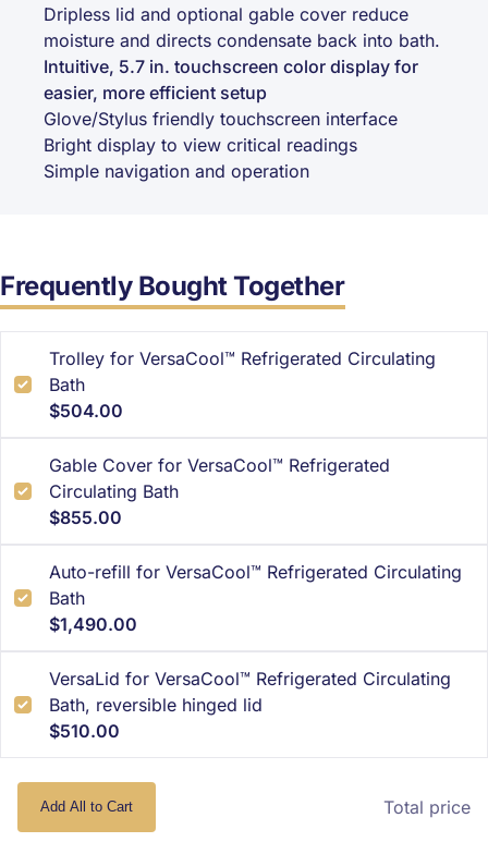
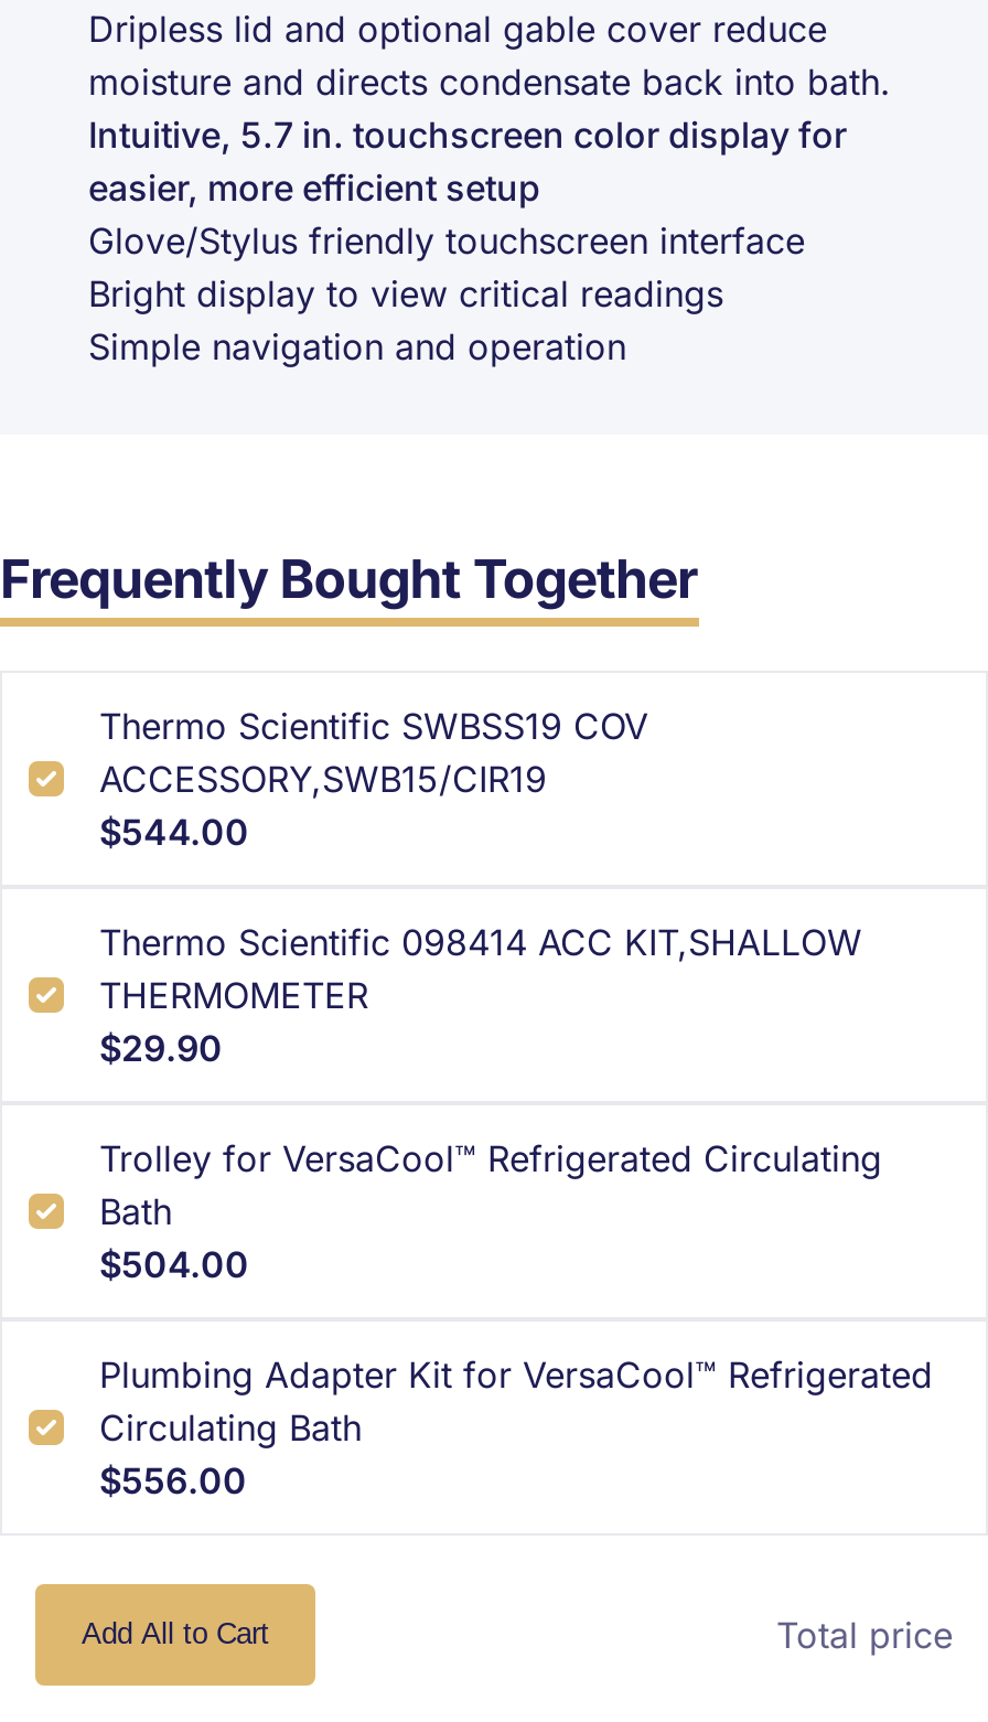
none -> [99,704,862,1071] Thermo Scientific SWBSS19 COV | ACCESSORY,SWB15/CIR19 | $544.00 | Thermo Scientific 098414 ACC KIT,SHALLOW | THERMOMETER | $29.90
moved [49,348,436,422] -> [99,1137,882,1287]: Trolley for VersaCool™ Refrigerated Circulating | Bath | $504.00
[49,455,390,476] Gable Cover for VersaCool™ Refrigerated -> [99,1353,933,1397] Plumbing Adapter Kit for VersaCool™ Refrigerated
moved [49,481,179,502] -> [99,1406,362,1450]: Circulating Bath
[49,507,462,742] $855.00 | Auto-refill for VersaCool™ Refrigerated Circulating | Bath | $1,490.00 | VersaLid for VersaCool™ Refrigerated Circulating | Bath, reversible hinged lid | $510.00 -> [99,1459,247,1503] $556.00

